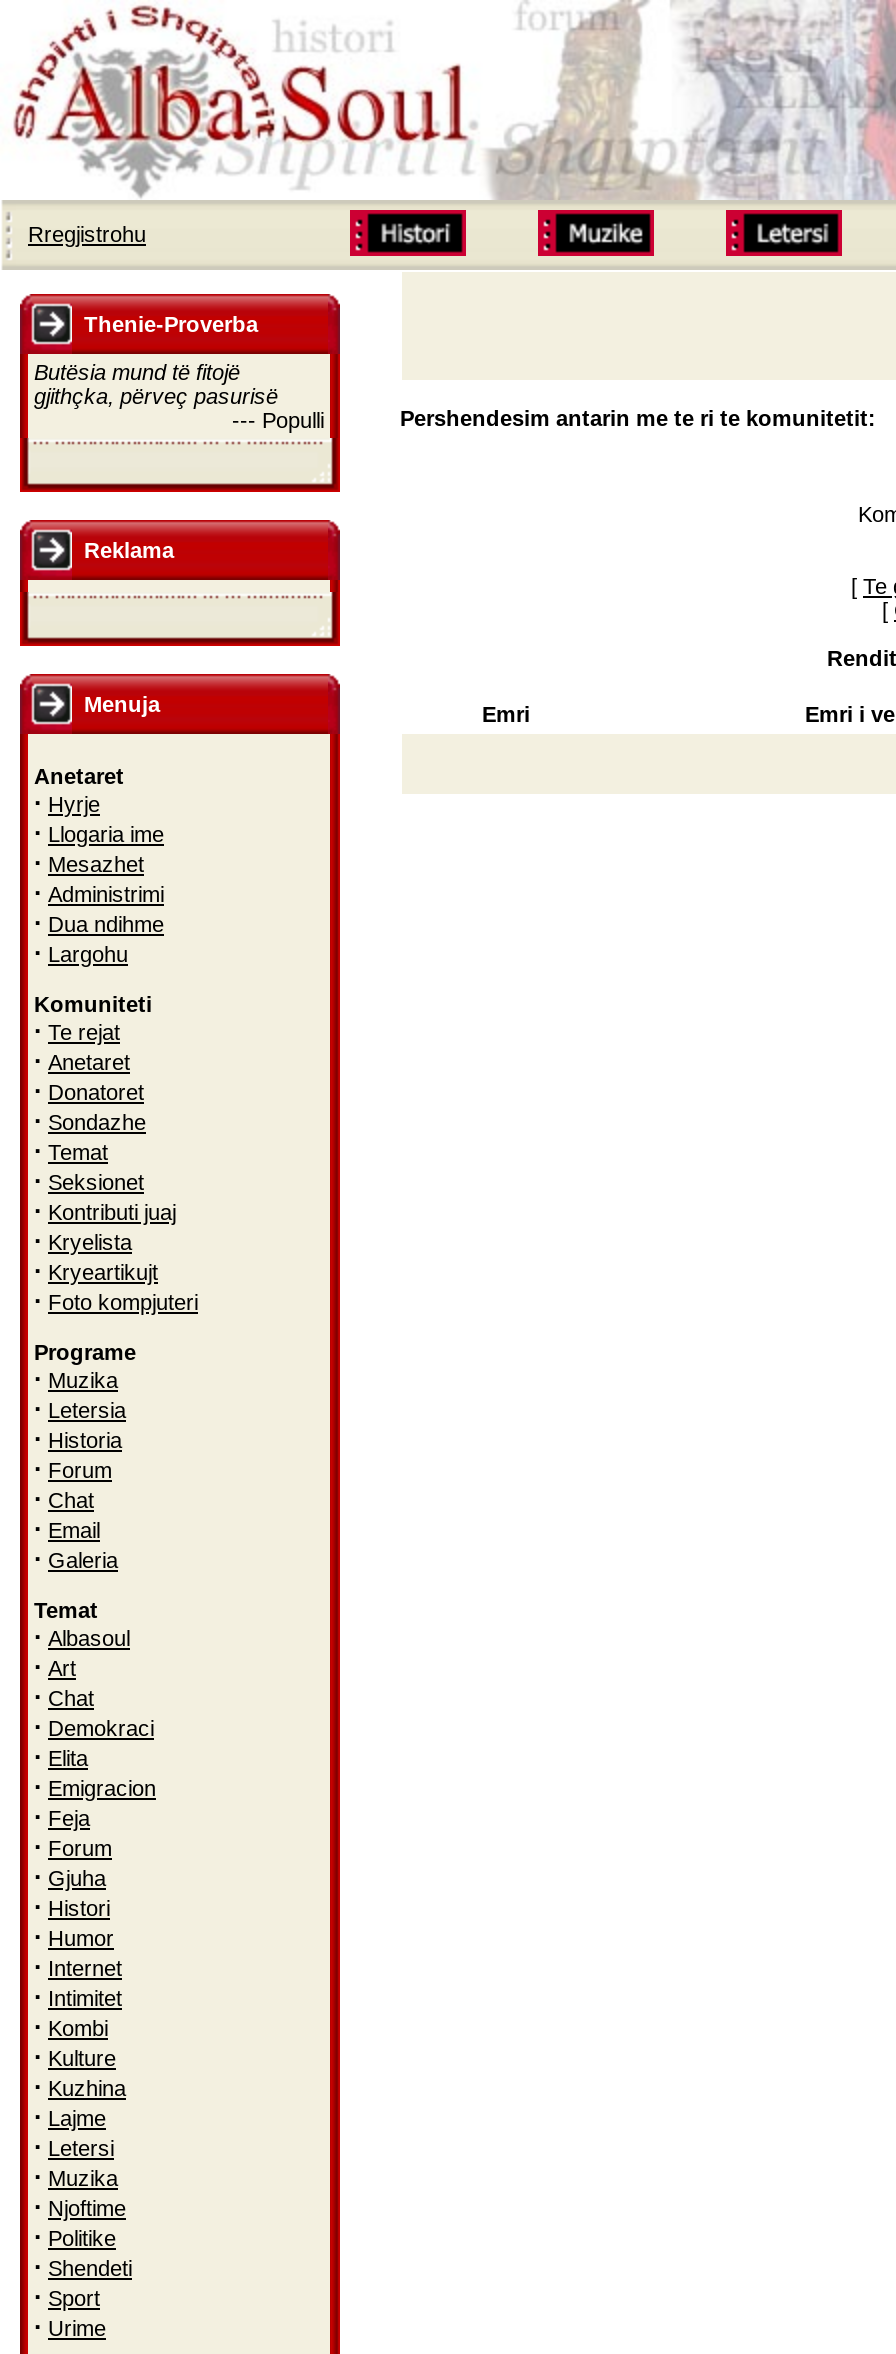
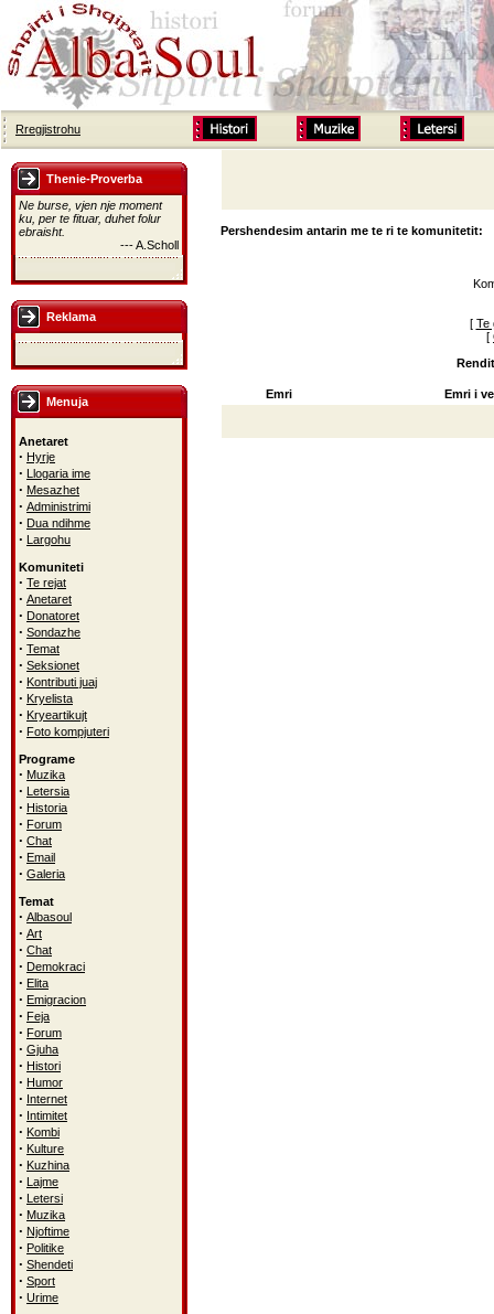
[34,360,324,432] Butësia mund të fitojë | gjithçka, përveç pasurisë | --- Populli -> [19,199,179,252] Ne burse, vjen nje moment | ku, per te fituar, duhet folur | ebraisht. | --- A.Scholl

